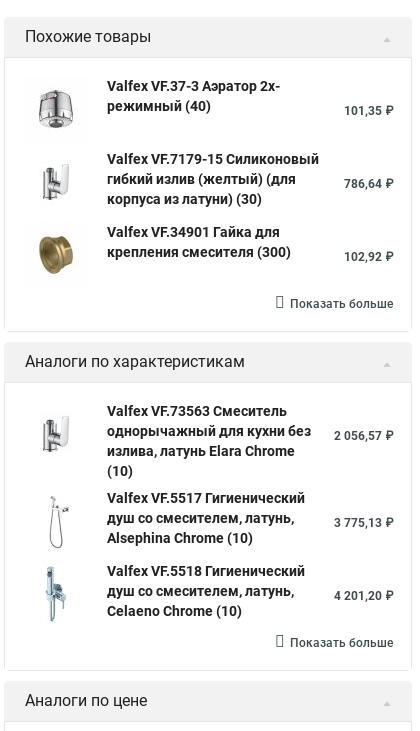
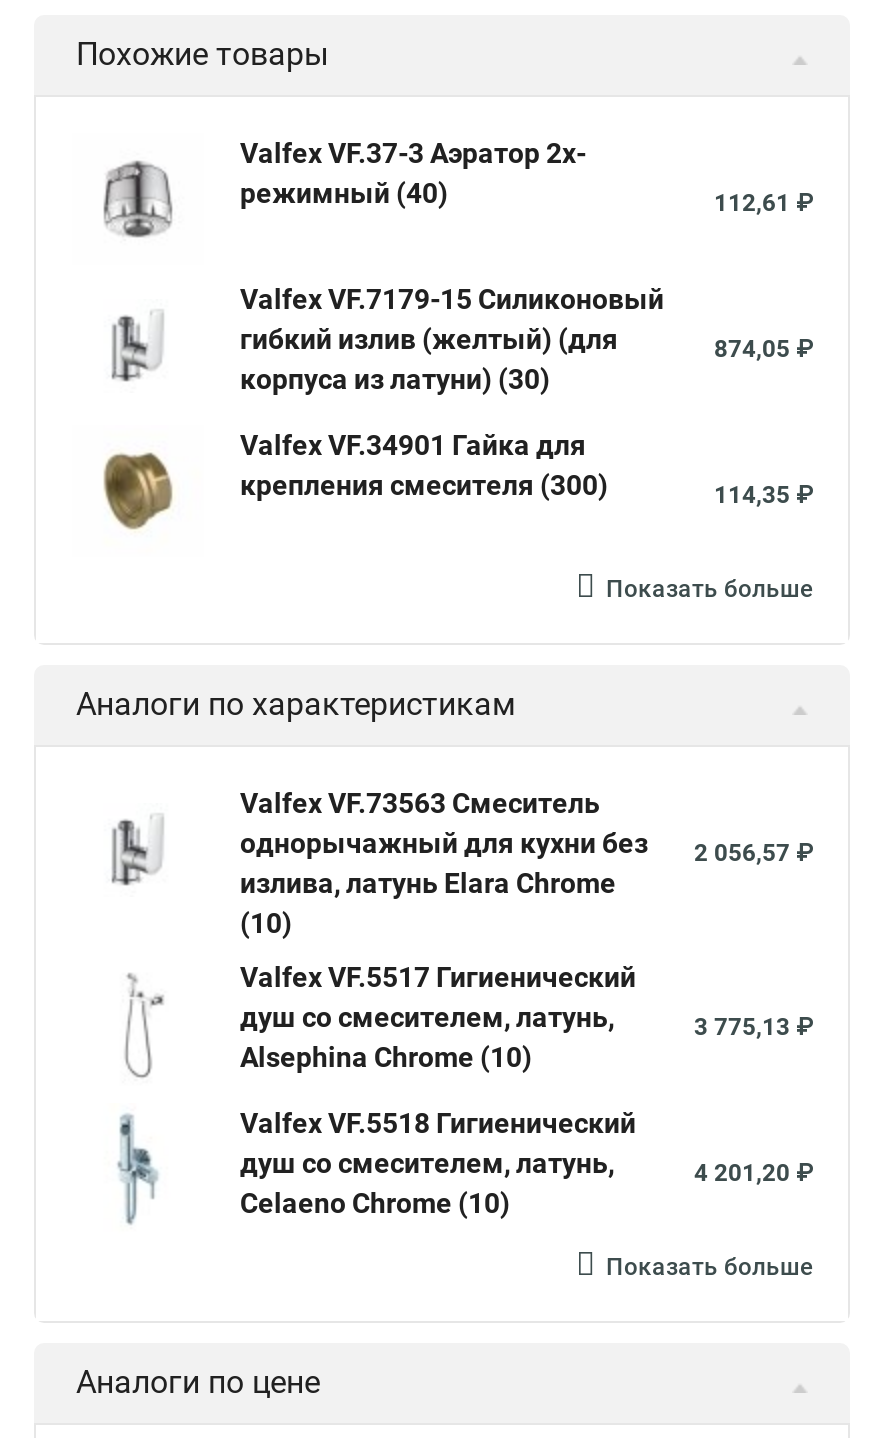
[344,104,393,118] 101,35 ₽ -> [714,189,812,217] 112,61 ₽
[344,177,393,191] 786,64 ₽ -> [714,335,812,363] 874,05 ₽
[344,250,393,264] 102,92 ₽ -> [714,481,812,509] 114,35 ₽

